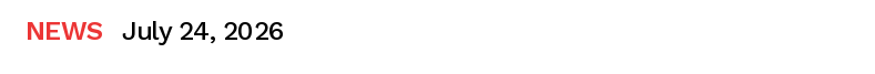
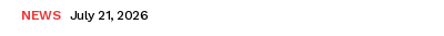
[26,15,285,46] NEWS July 24, 2026 -> [21,8,148,23] NEWS July 21, 2026

